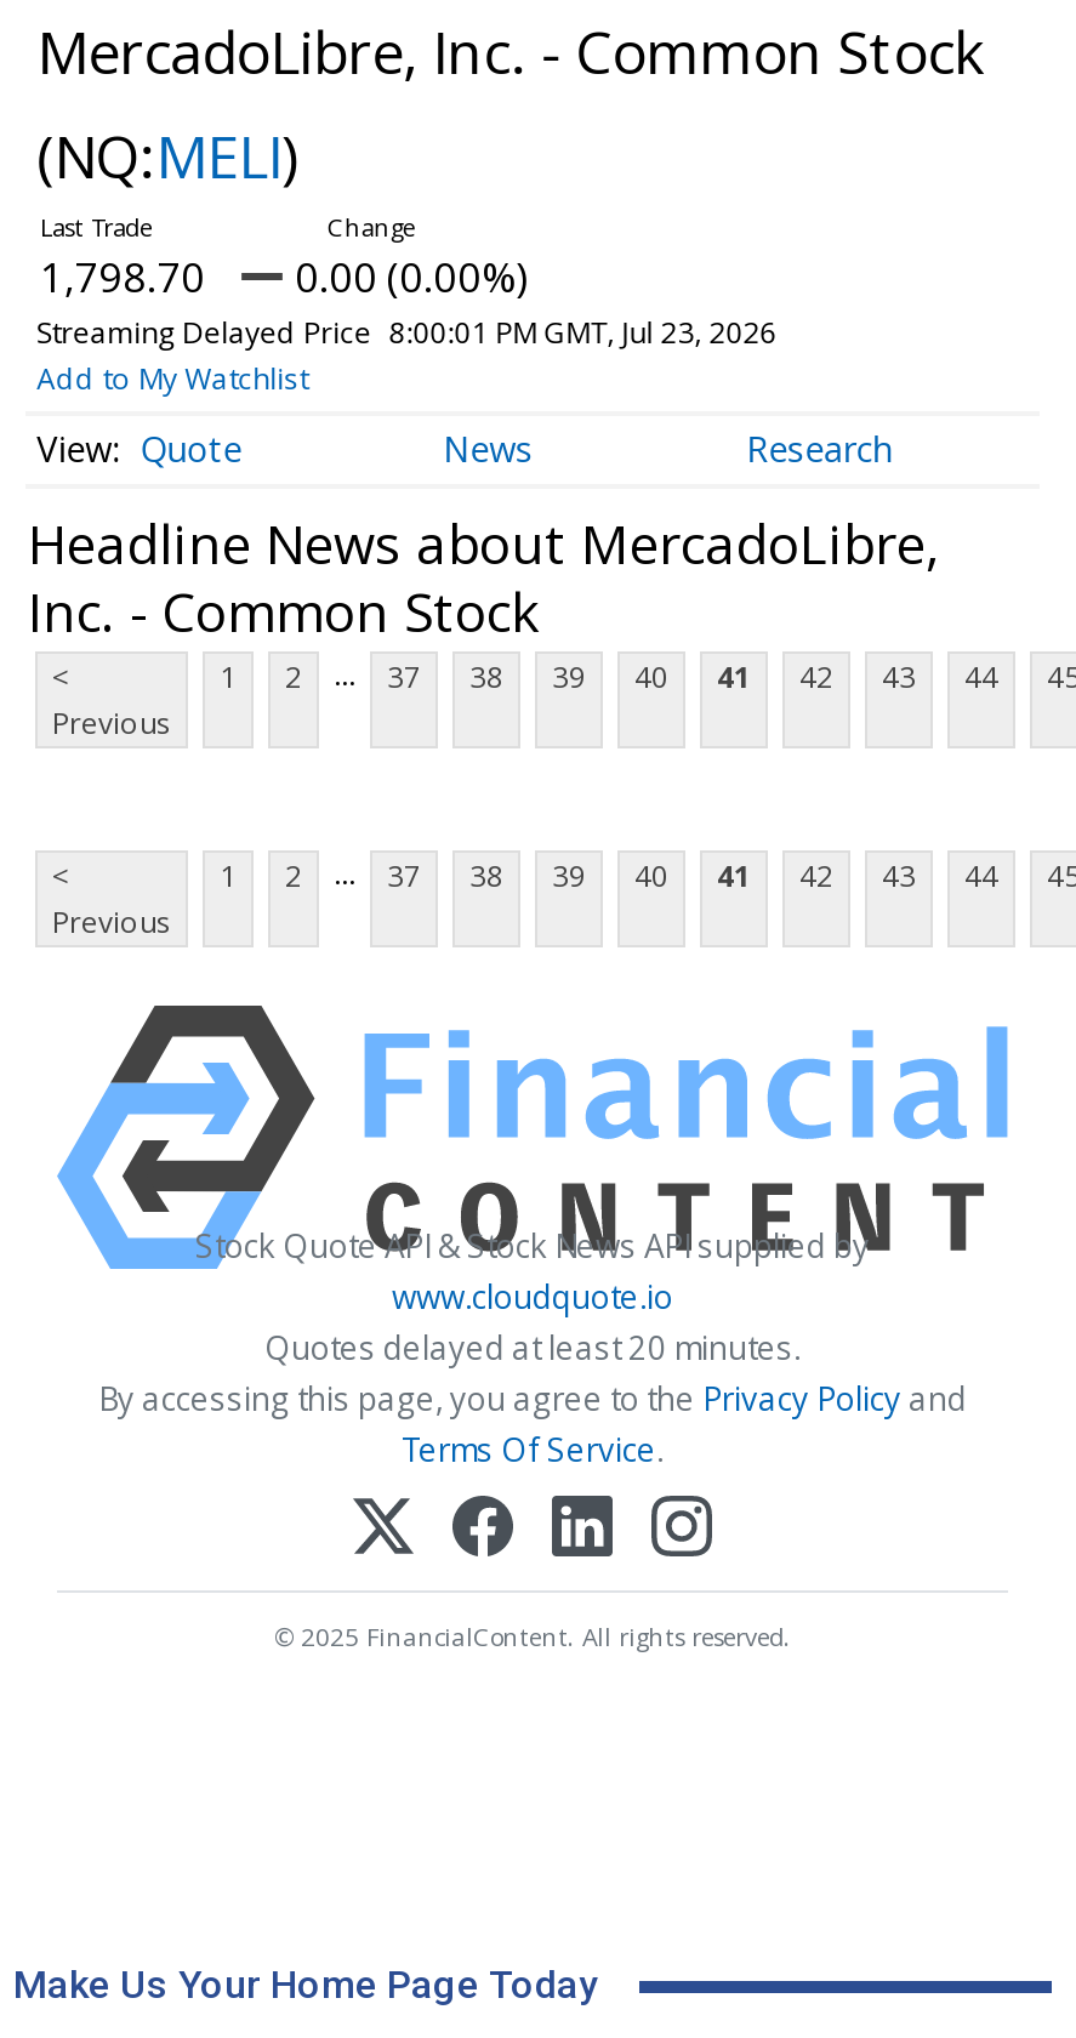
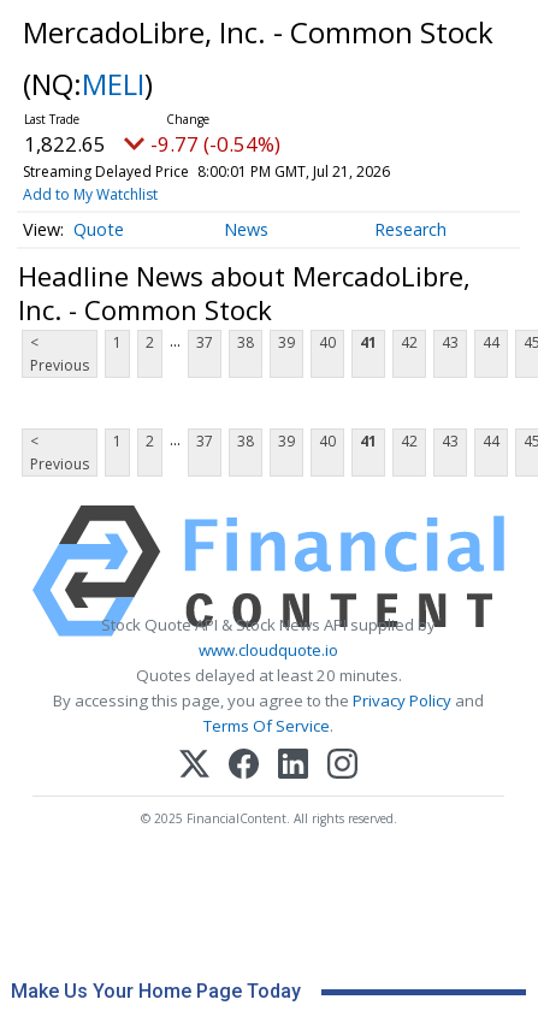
[40,249,205,304] 1,798.70 -> [24,130,106,158] 1,822.65
[295,249,528,304] 0.00 (0.00%) -> [150,130,280,158] -9.77 (-0.54%)
[37,312,777,353] Streaming Delayed Price 8:00:01 PM GMT, Jul 23, 2026 -> [22,161,390,182] Streaming Delayed Price 8:00:01 PM GMT, Jul 21, 2026

